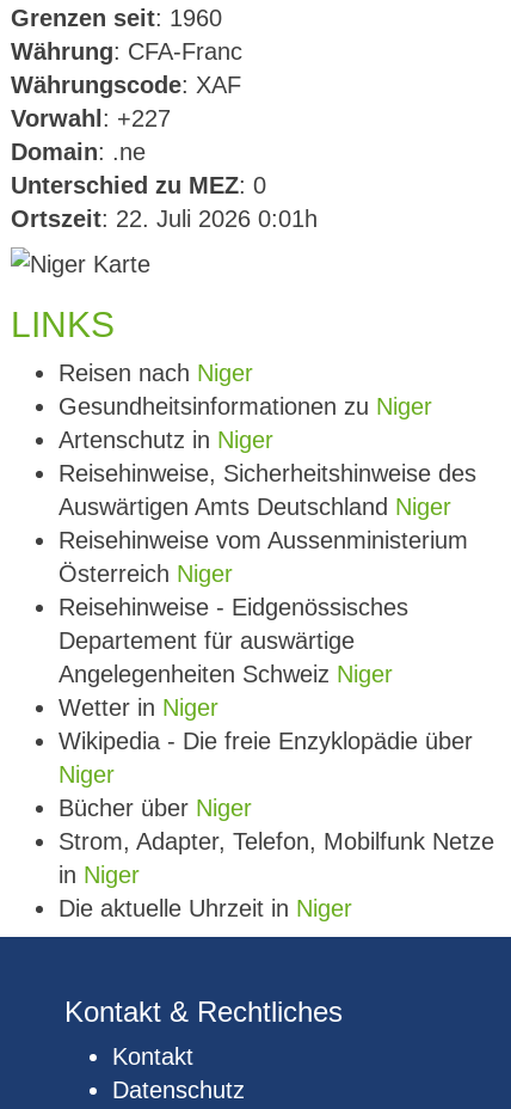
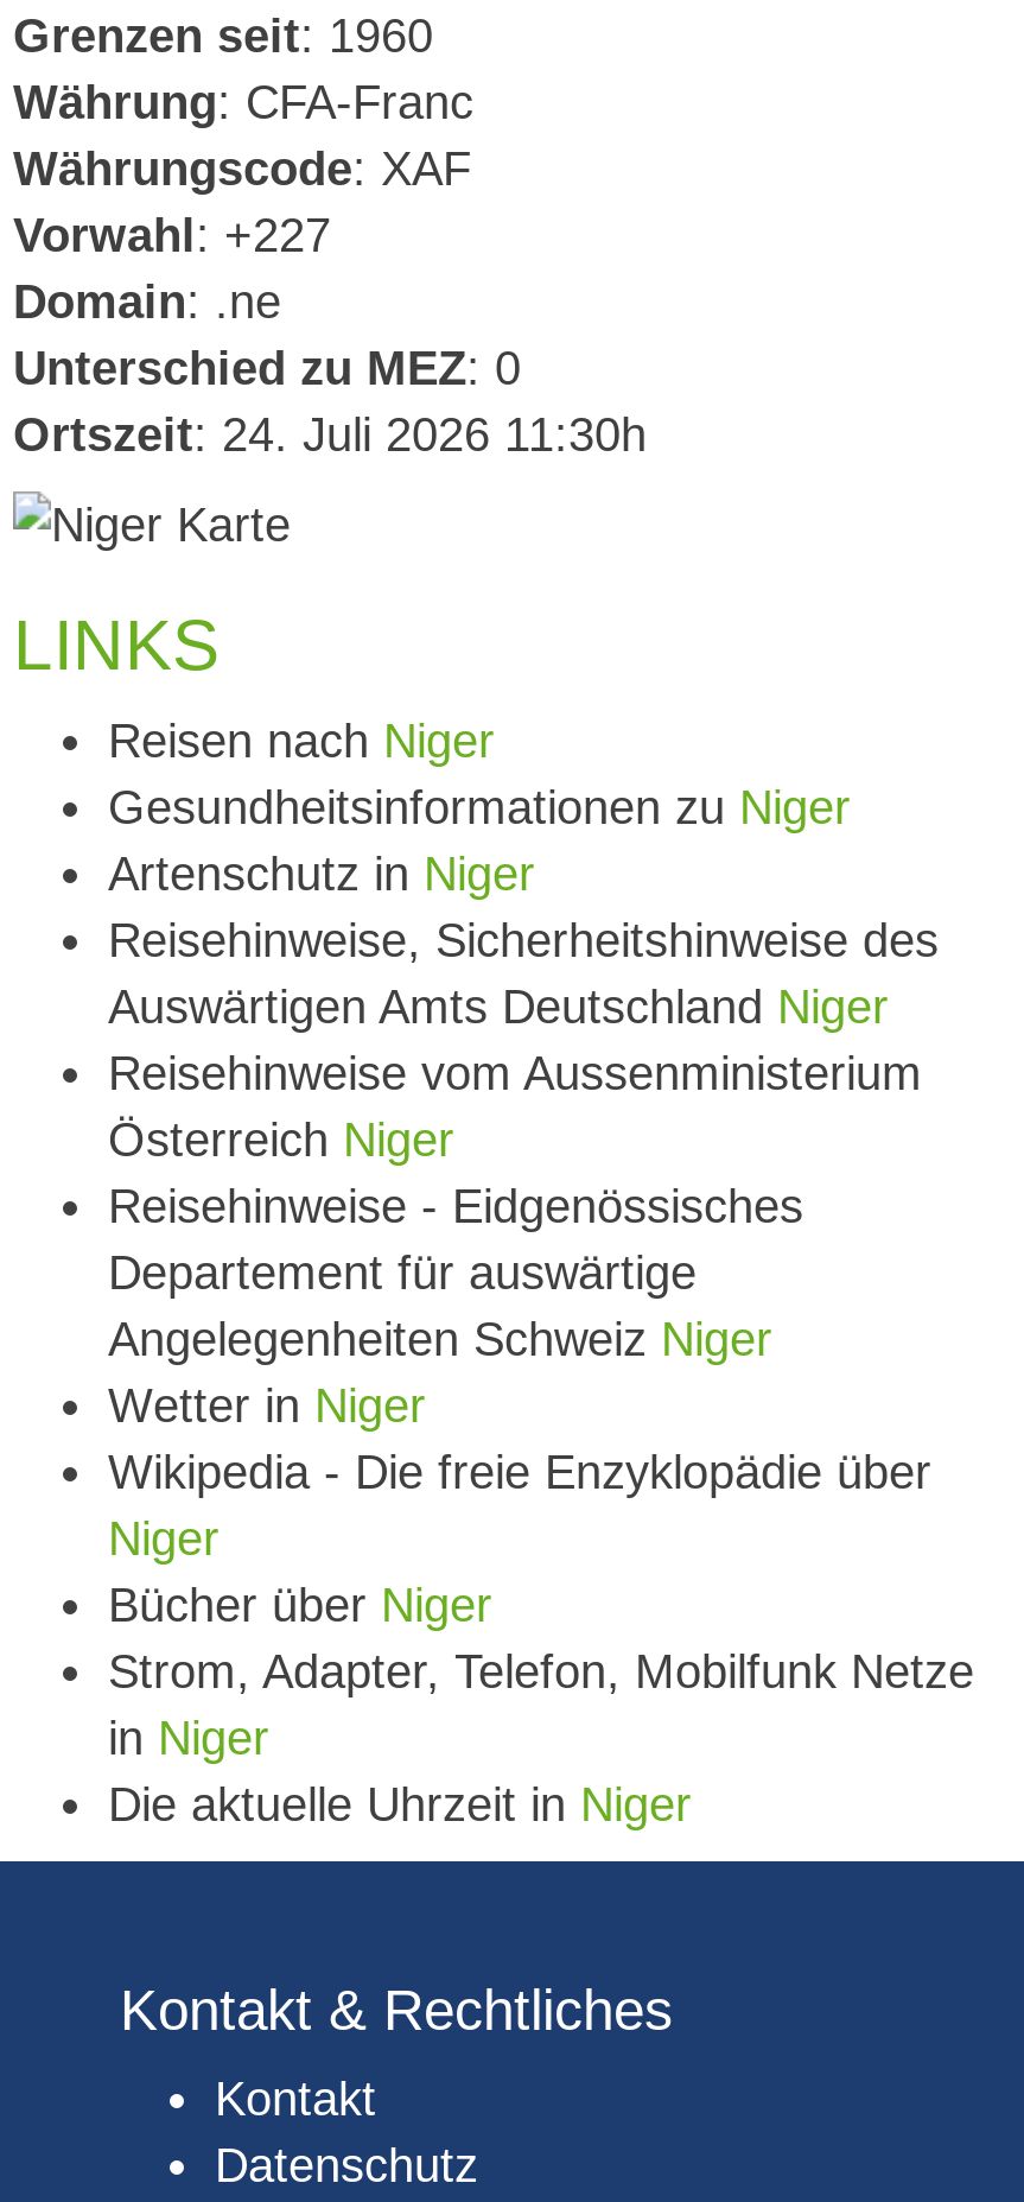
[11,206,318,232] Ortszeit: 22. Juli 2026 0:01h -> [13,408,647,461] Ortszeit: 24. Juli 2026 11:30h

